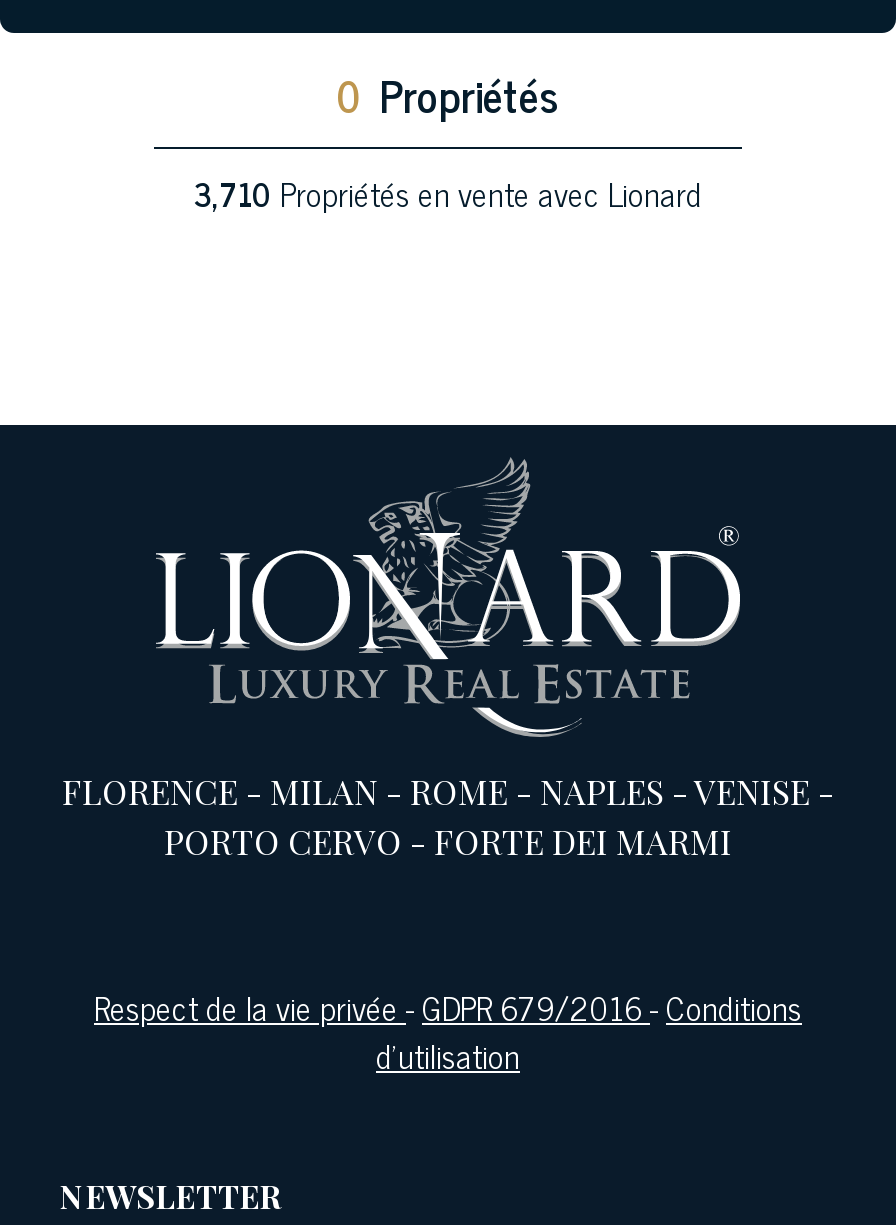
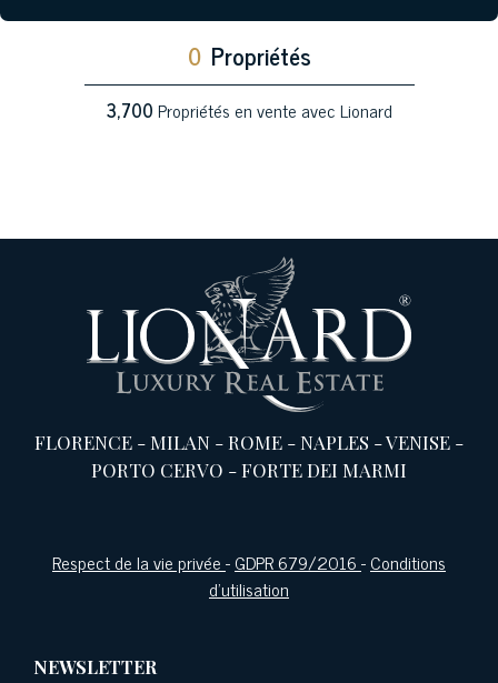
[194,167,702,219] 3,710 Propriétés en vente avec Lionard -> [106,96,392,124] 3,700 Propriétés en vente avec Lionard

